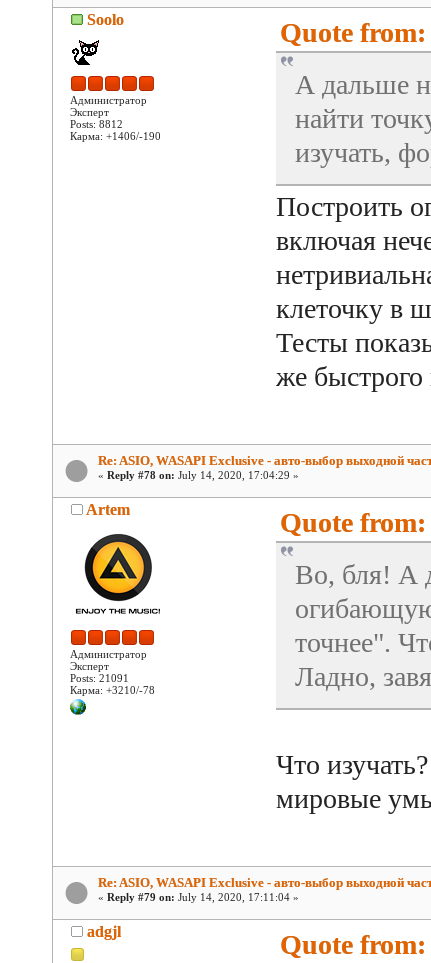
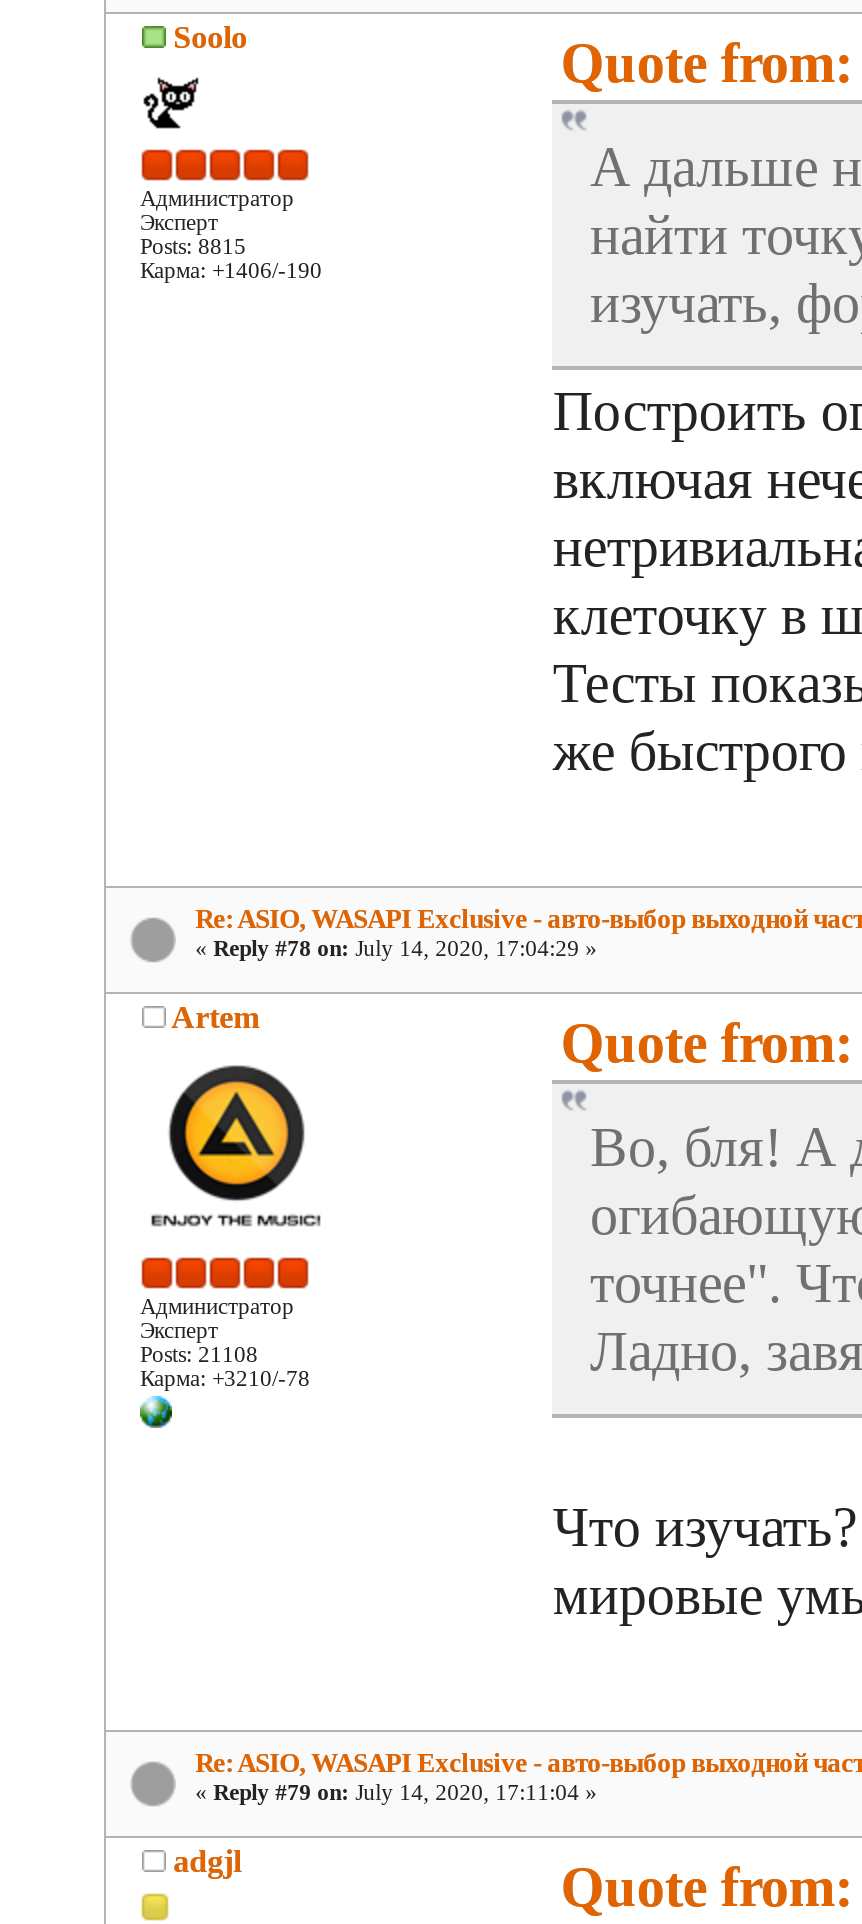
[70,118,123,130] Posts: 8812 -> [140,234,246,258] Posts: 8815
[70,672,129,684] Posts: 21091 -> [140,1342,258,1366] Posts: 21108

